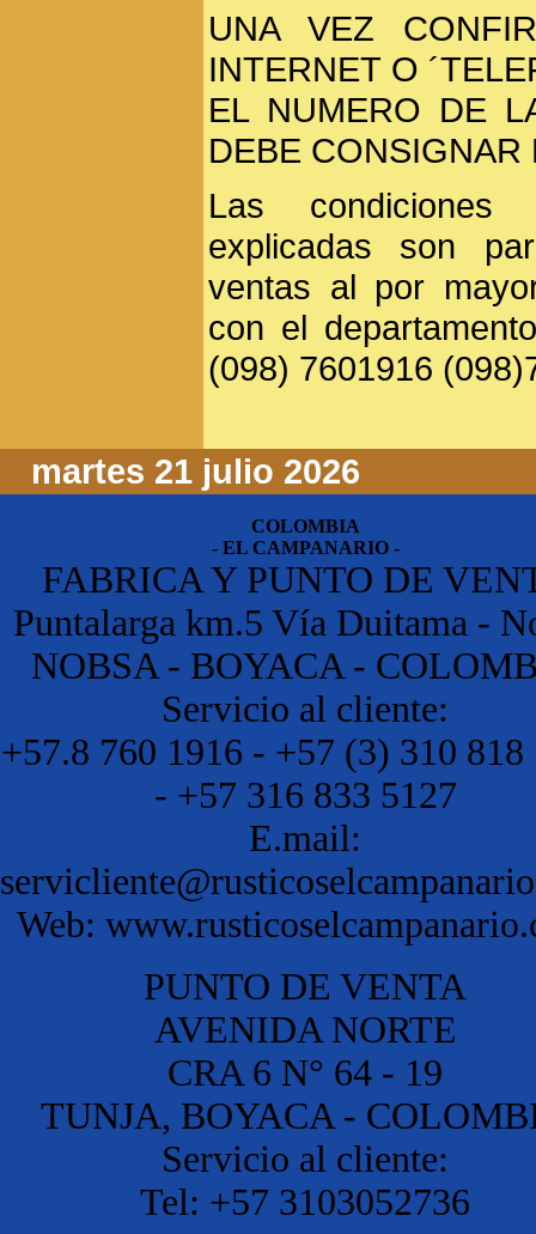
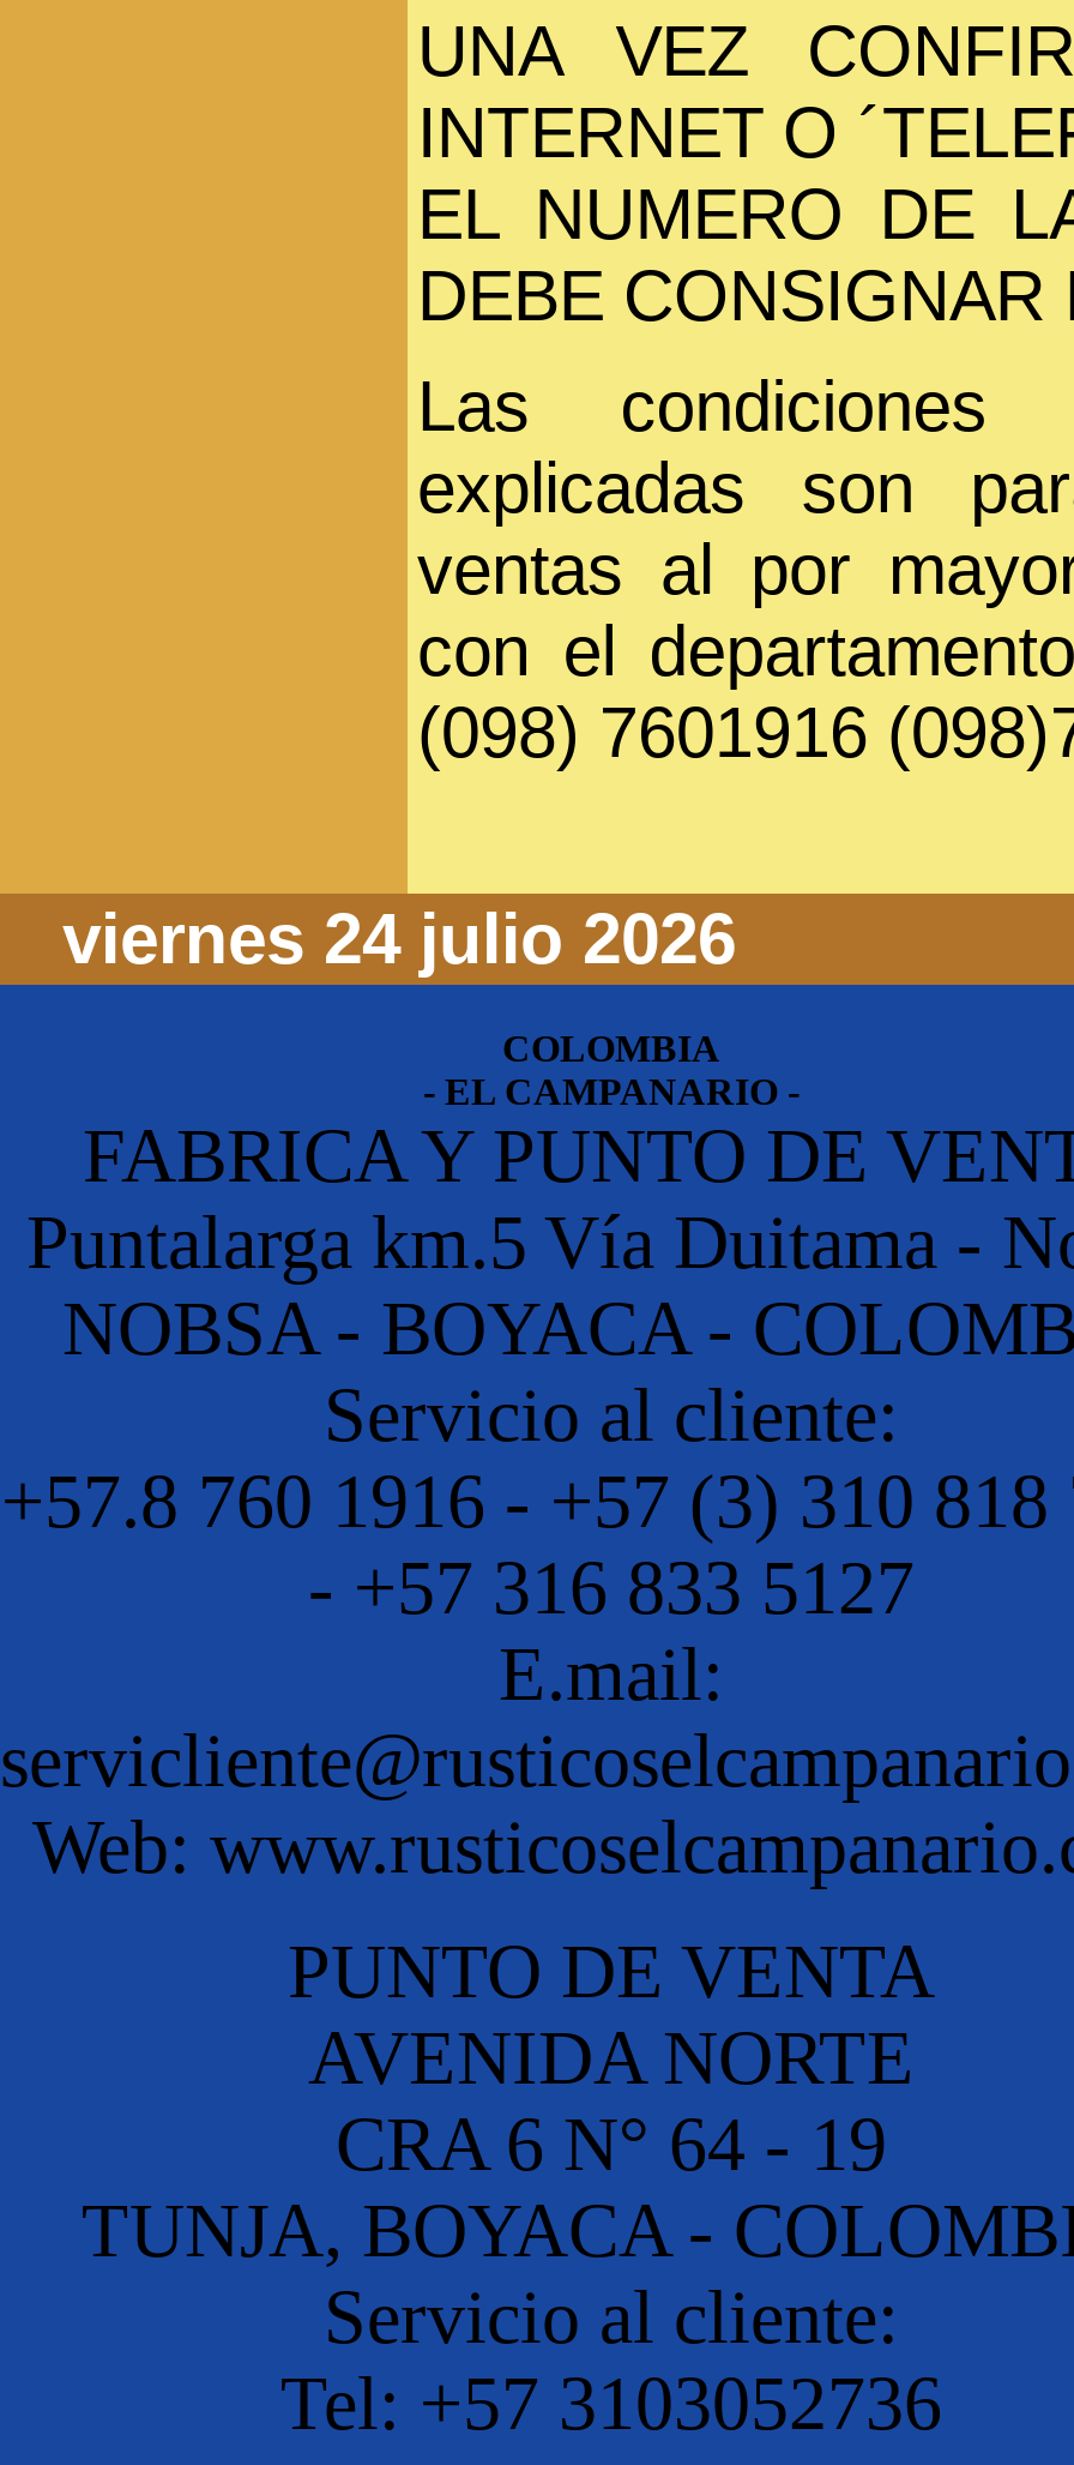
[2,451,379,491] martes 21 julio 2026 -> [5,898,774,978] viernes 24 julio 2026

